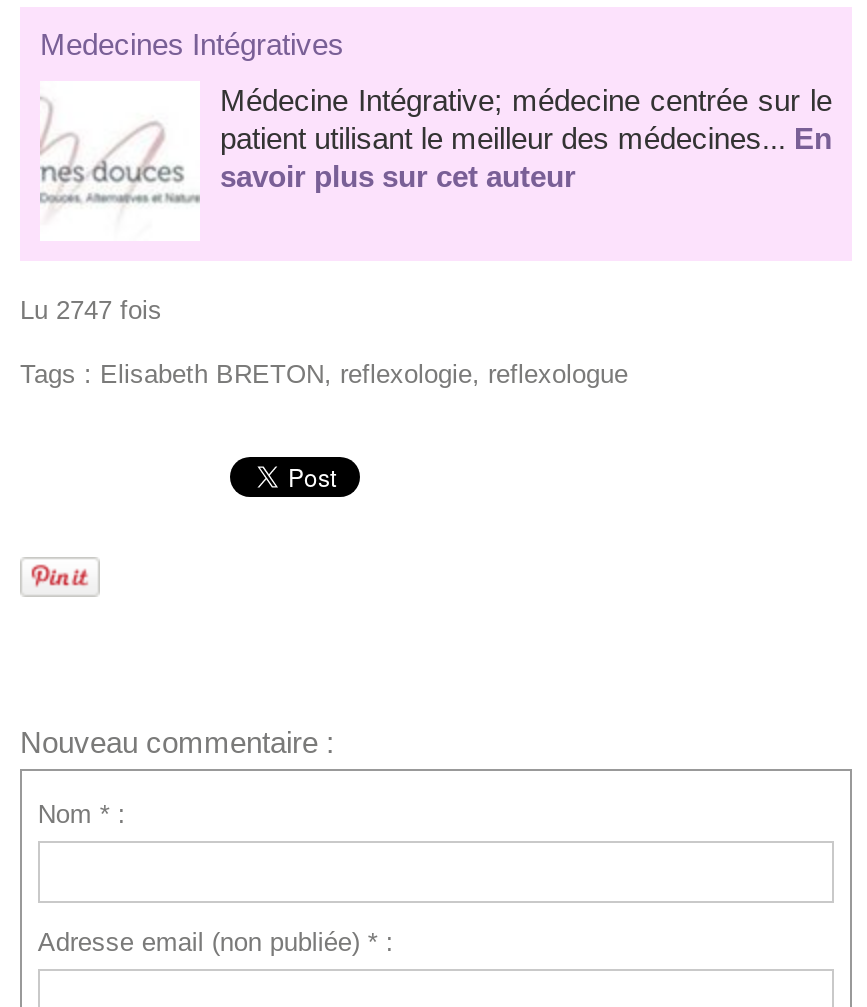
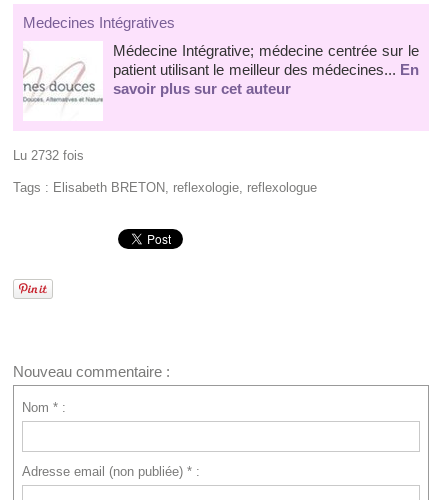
[20,295,162,325] Lu 2747 fois -> [13,148,84,163] Lu 2732 fois

